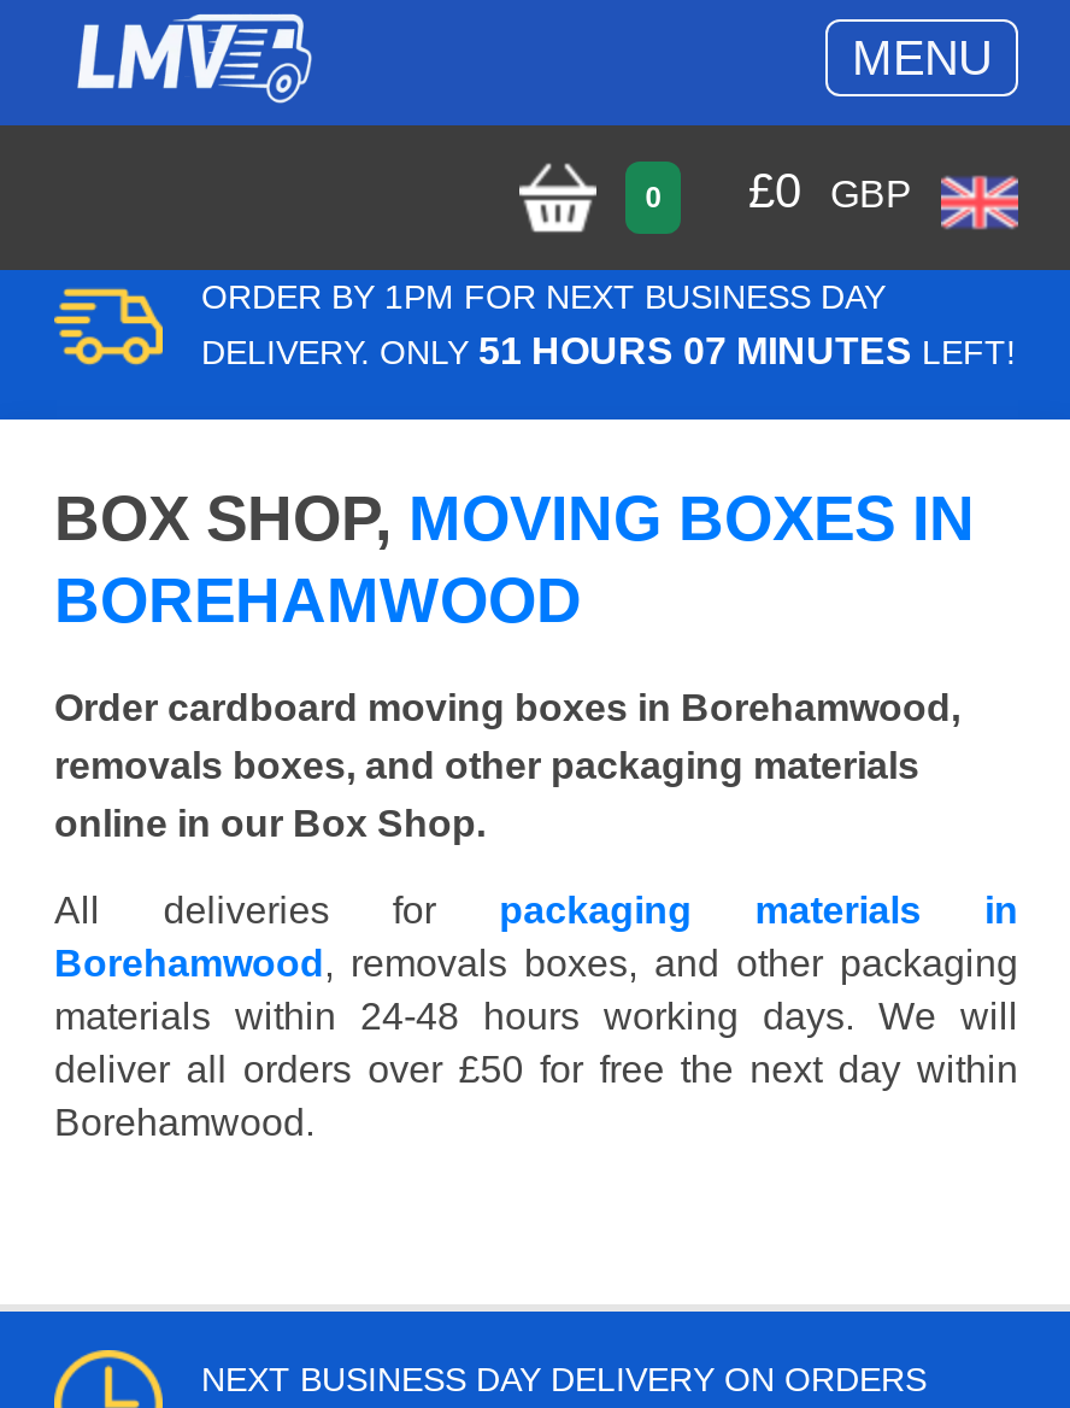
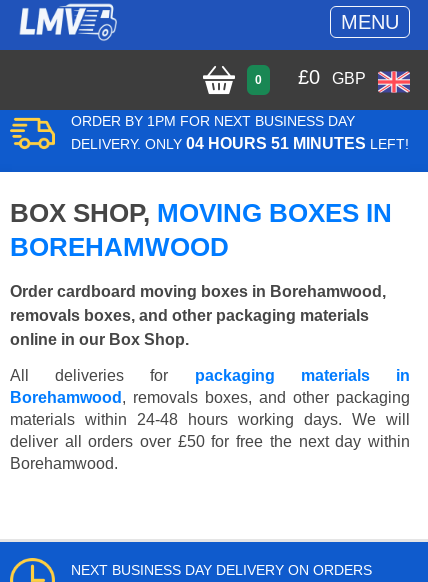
[201,330,1016,371] DELIVERY. ONLY 51 HOURS 07 MINUTES LEFT! -> [71,135,409,152] DELIVERY. ONLY 04 HOURS 51 MINUTES LEFT!

